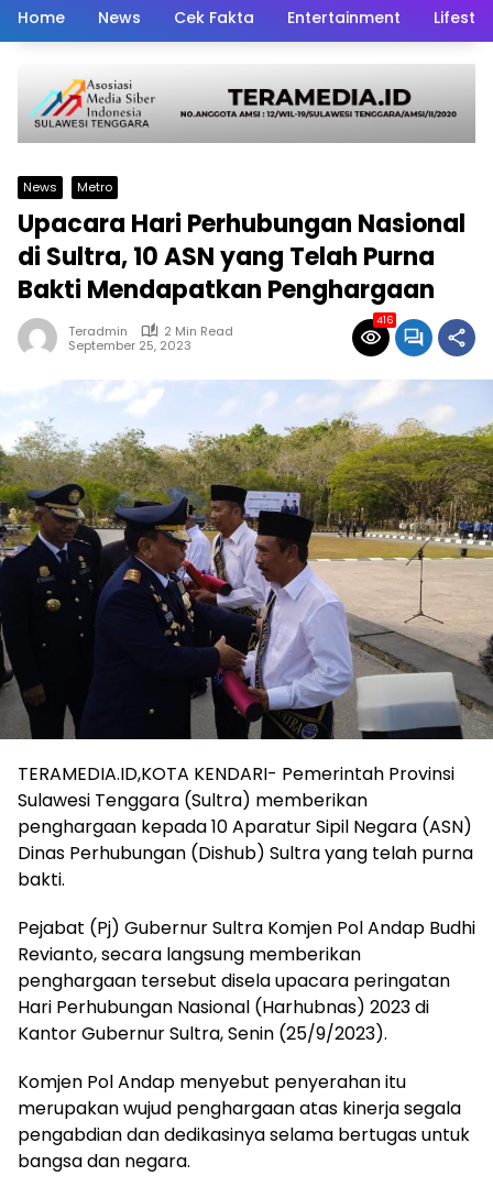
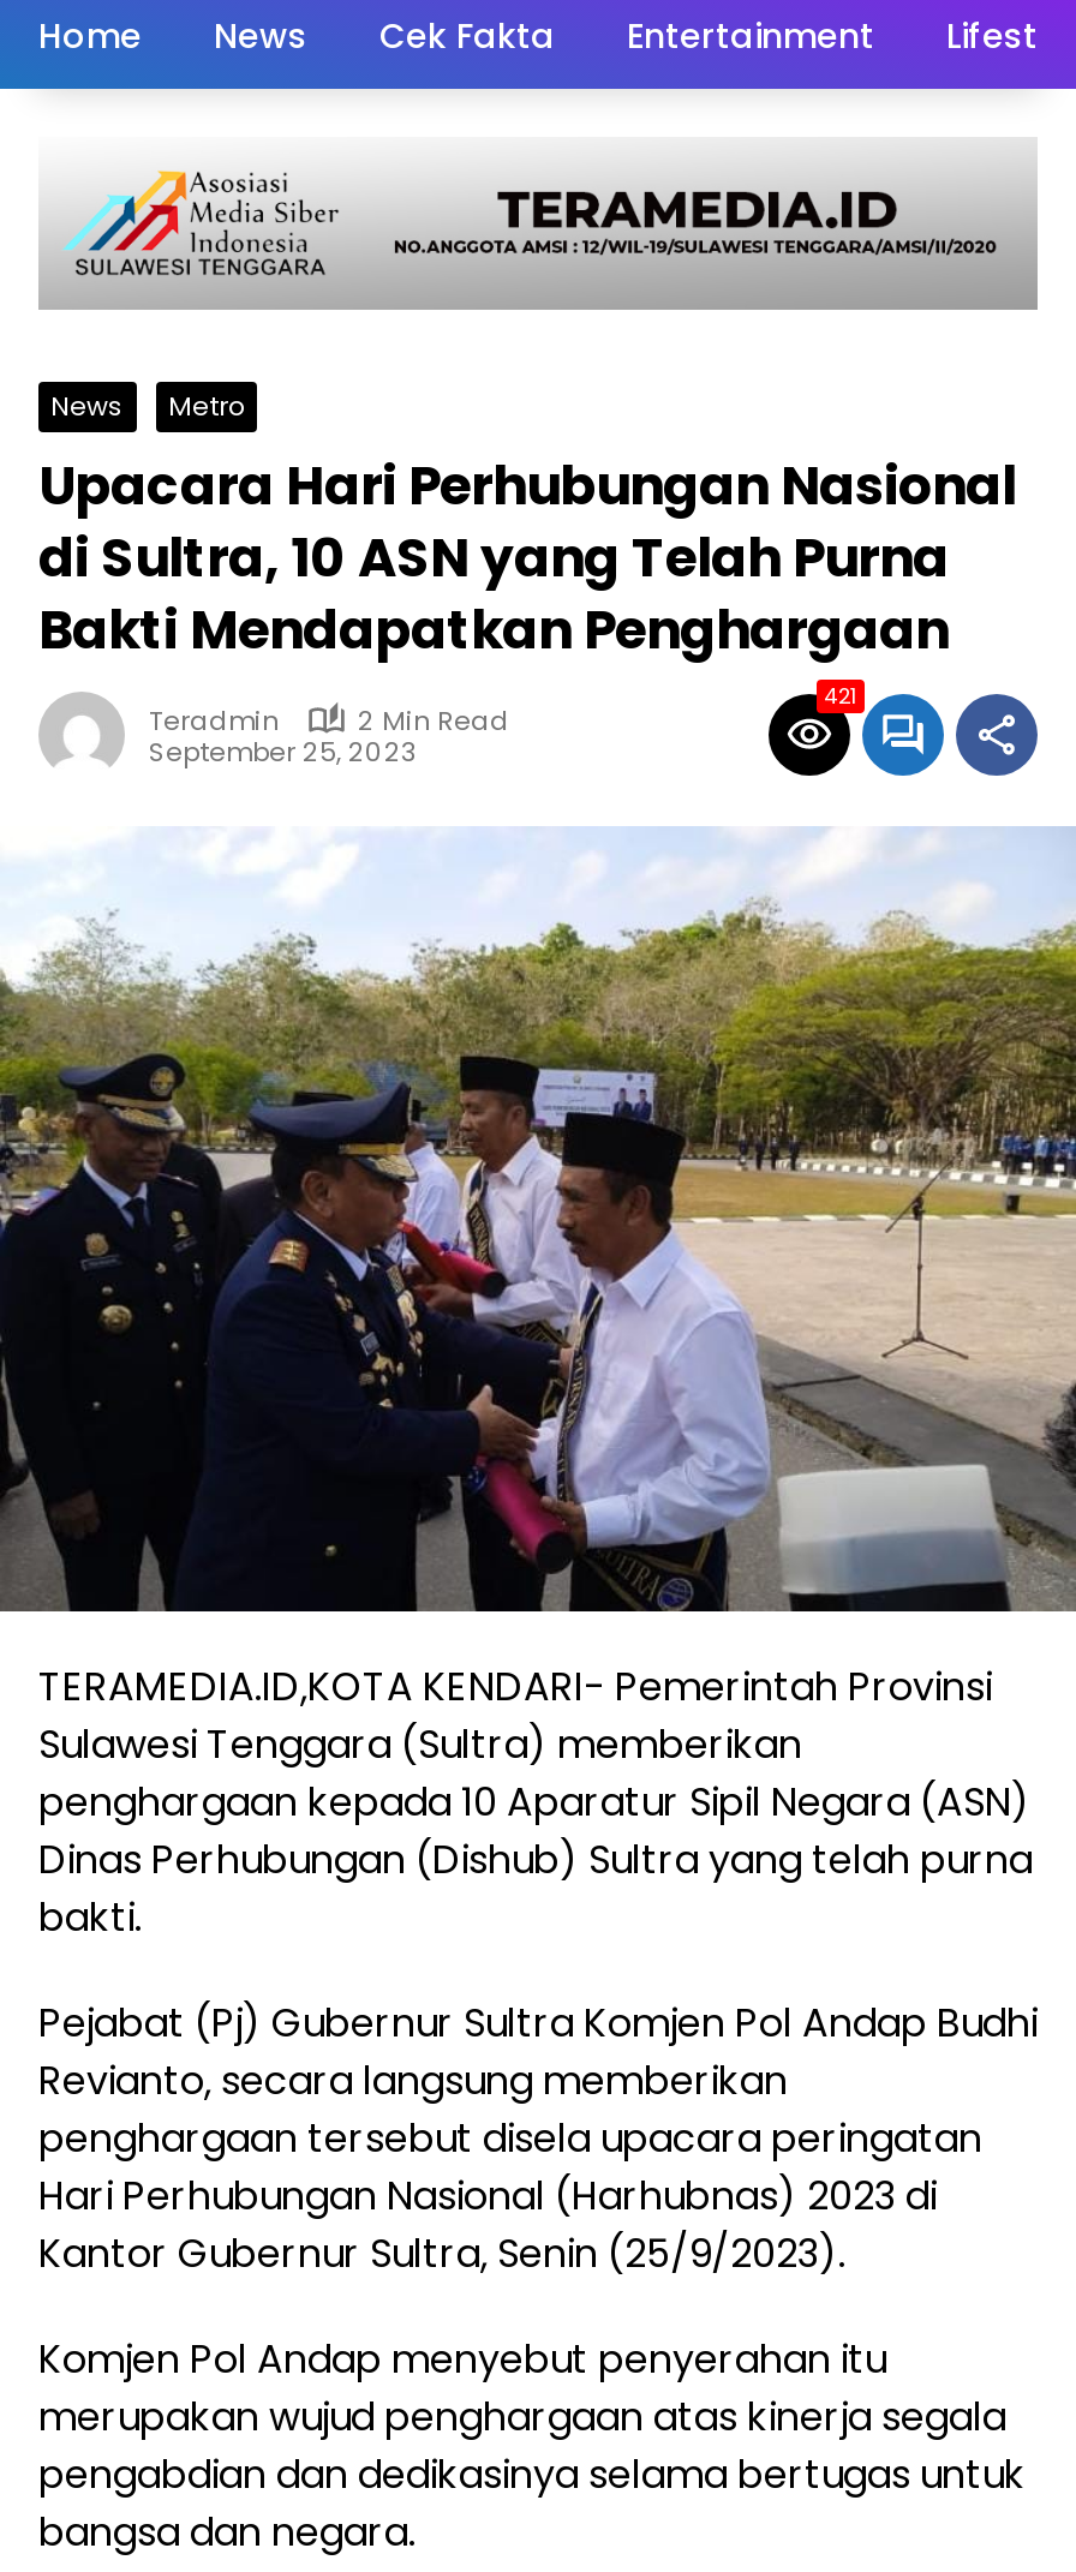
[376,313,393,327] 416 -> [824,682,857,711] 421

